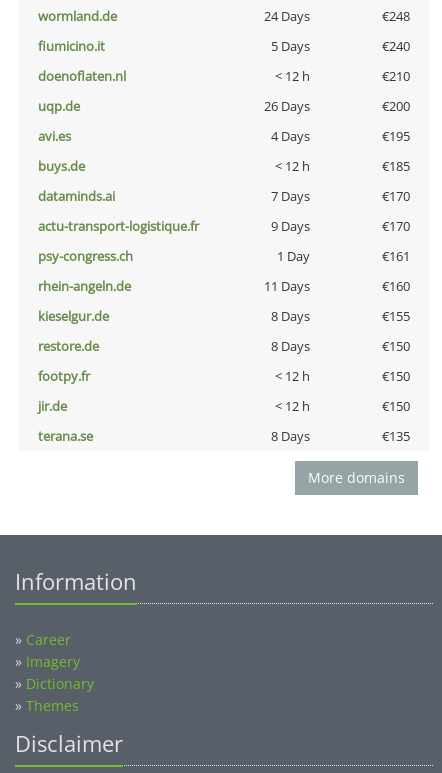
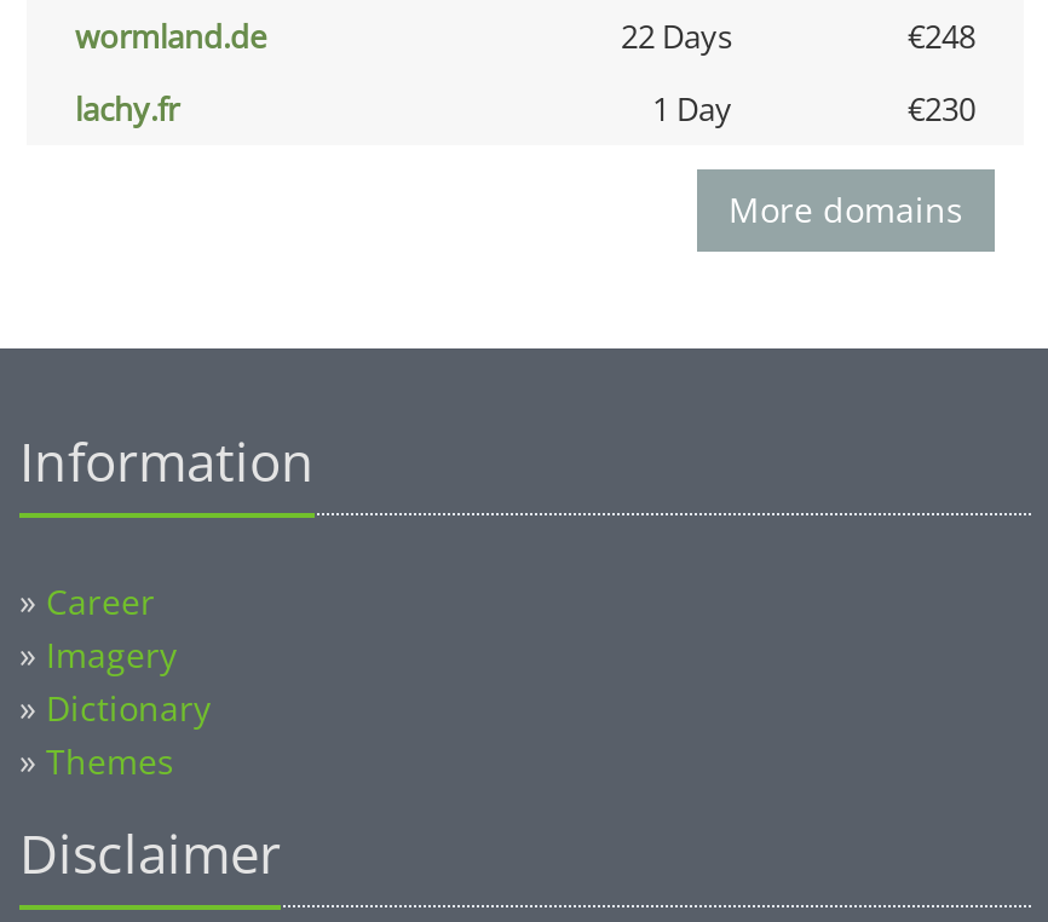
[263,7,309,25] 24 Days -> [621,15,732,58] 22 Days
[38,37,410,265] fiumicino.it | 5 Days | €240 | doenoflaten.nl | < 12 h | €210 | uqp.de | 26 Days | €200 | avi.es | 4 Days | €195 | buys.de | < 12 h | €185 | dataminds.ai | 7 Days | €170 | actu-transport-logistique.fr | 9 Days | €170 | psy-congress.ch -> [75,87,179,131] lachy.fr
[38,247,410,445] €161 | rhein-angeln.de | 11 Days | €160 | kieselgur.de | 8 Days | €155 | restore.de | 8 Days | €150 | footpy.fr | < 12 h | €150 | jir.de | < 12 h | €150 | terana.se | 8 Days | €135 -> [908,87,975,131] €230

